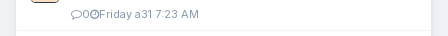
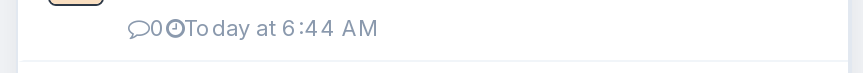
[82,7,199,21] 0 Friday a31 7:23 AM -> [150,14,378,42] 0 Today at 6:44 AM

